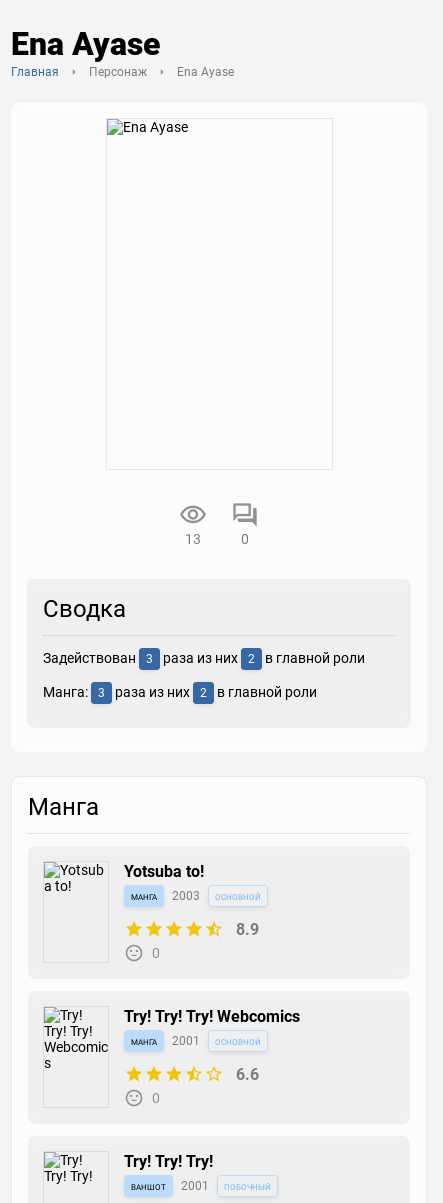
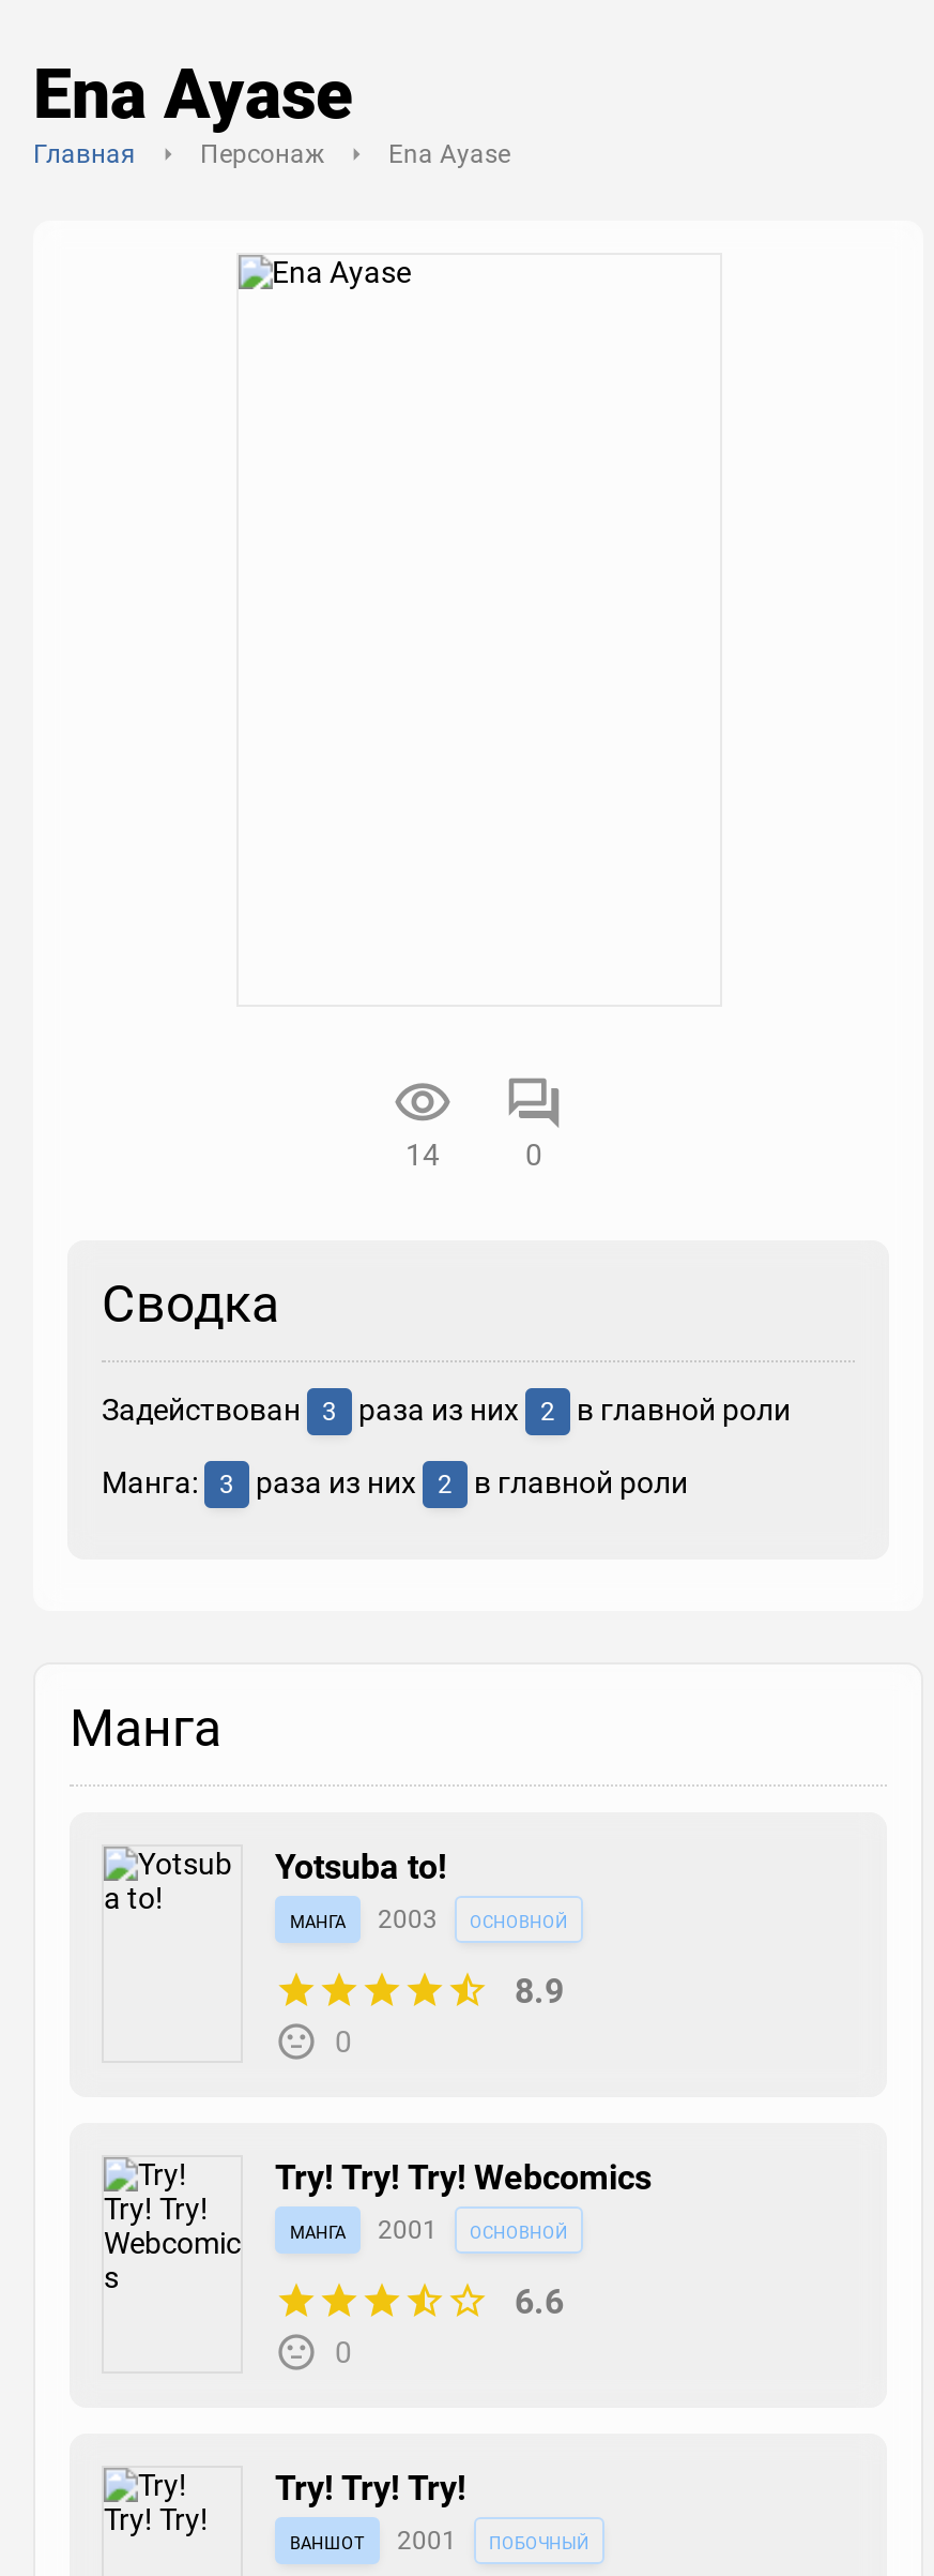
[185,531,201,547] 13 -> [405,1138,440,1172] 14

